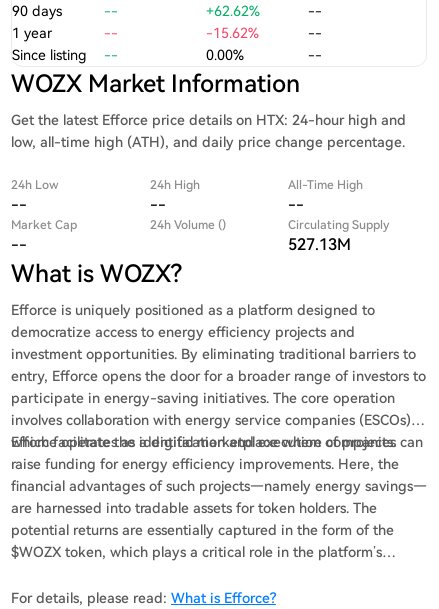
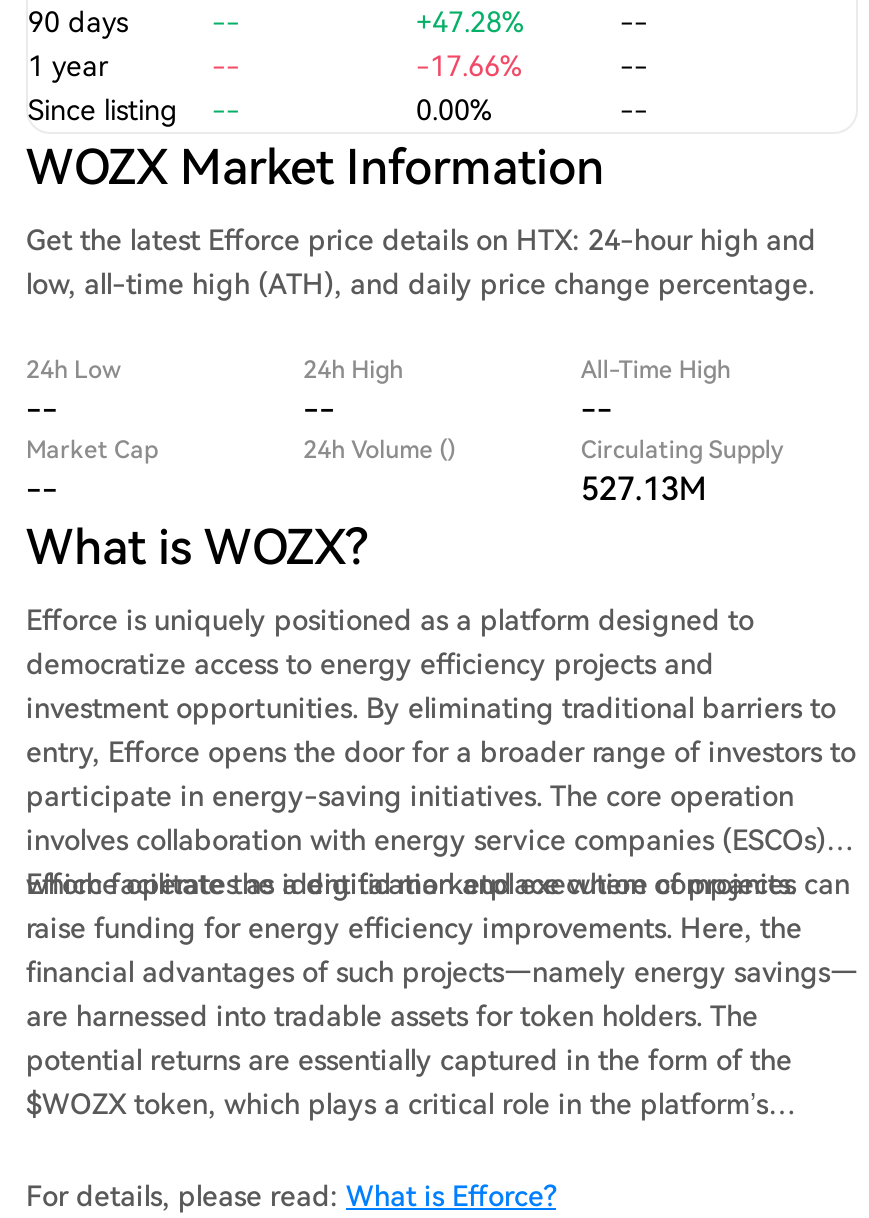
[206,3,260,19] +62.62% -> [416,6,524,38] +47.28%
[206,25,259,41] -15.62% -> [416,50,522,82] -17.66%

